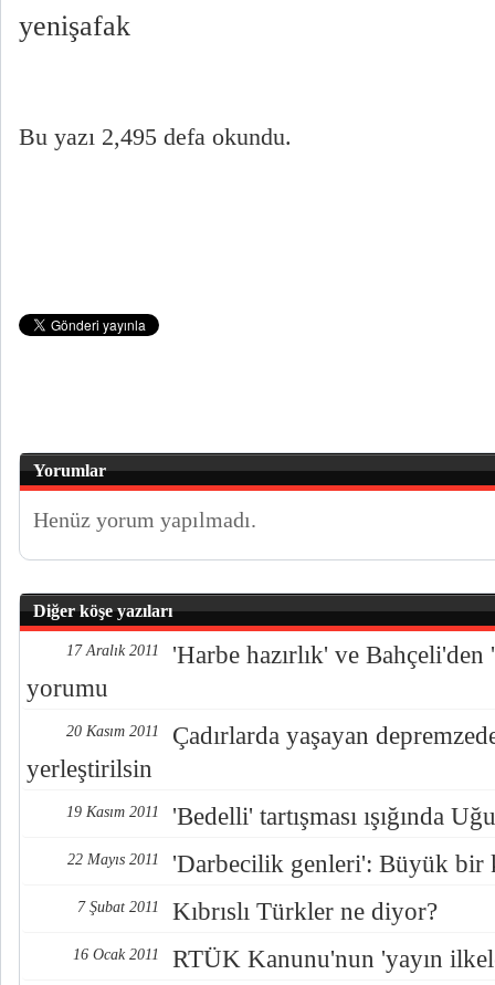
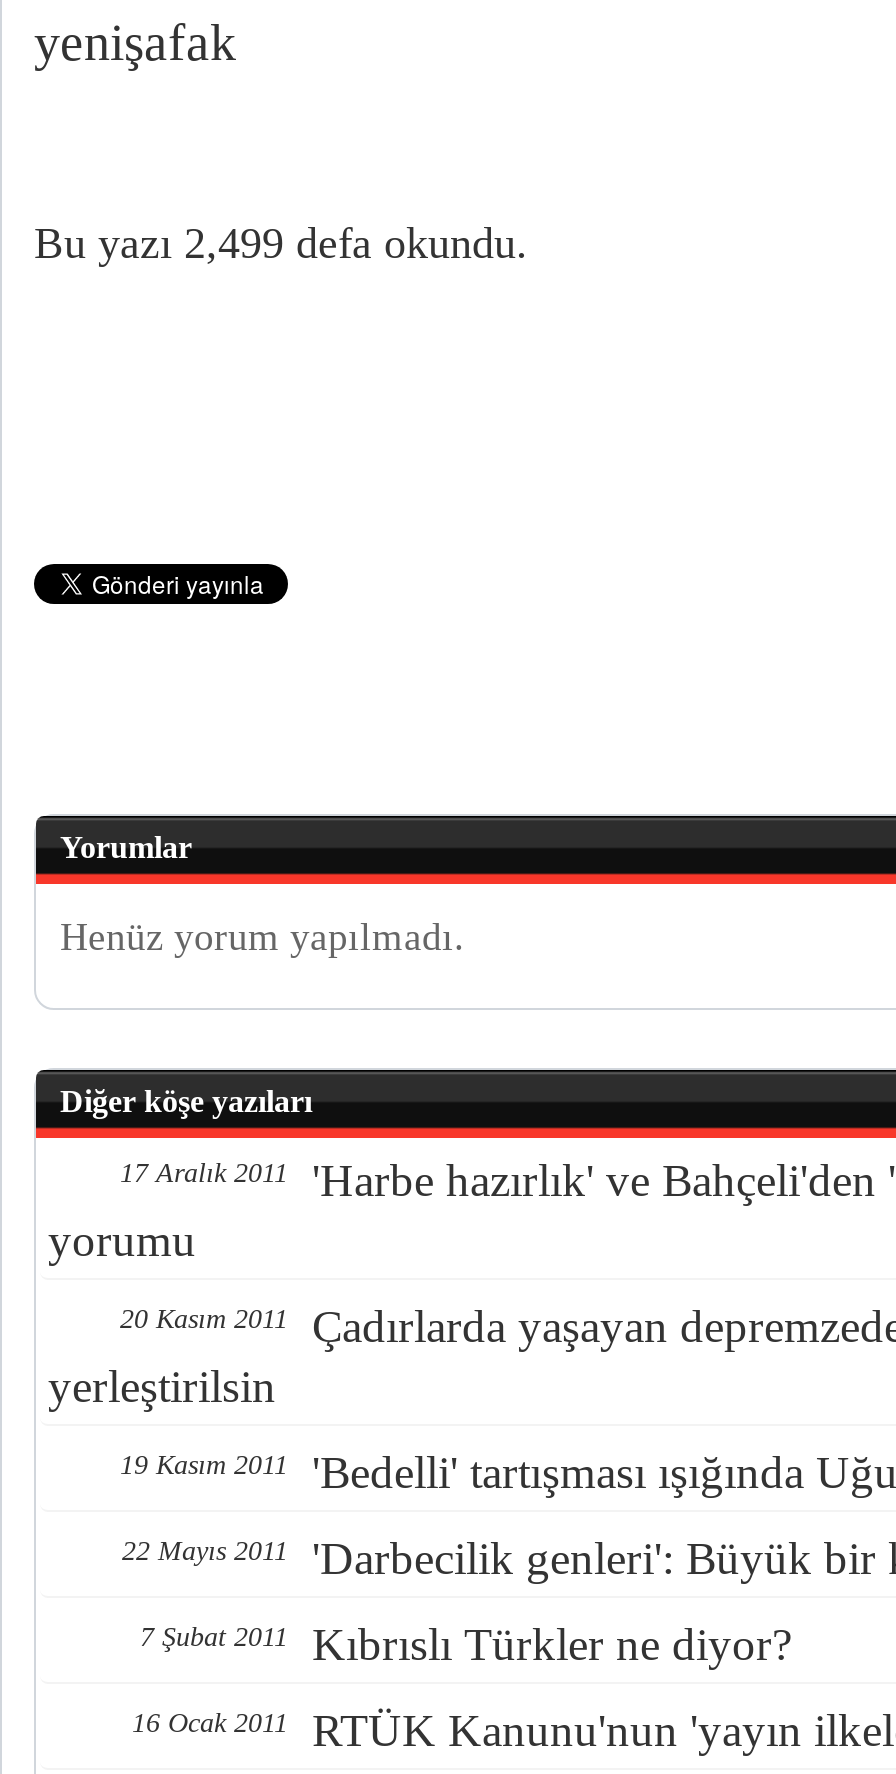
[19,124,292,150] Bu yazı 2,495 defa okundu. -> [34,220,528,268] Bu yazı 2,499 defa okundu.

